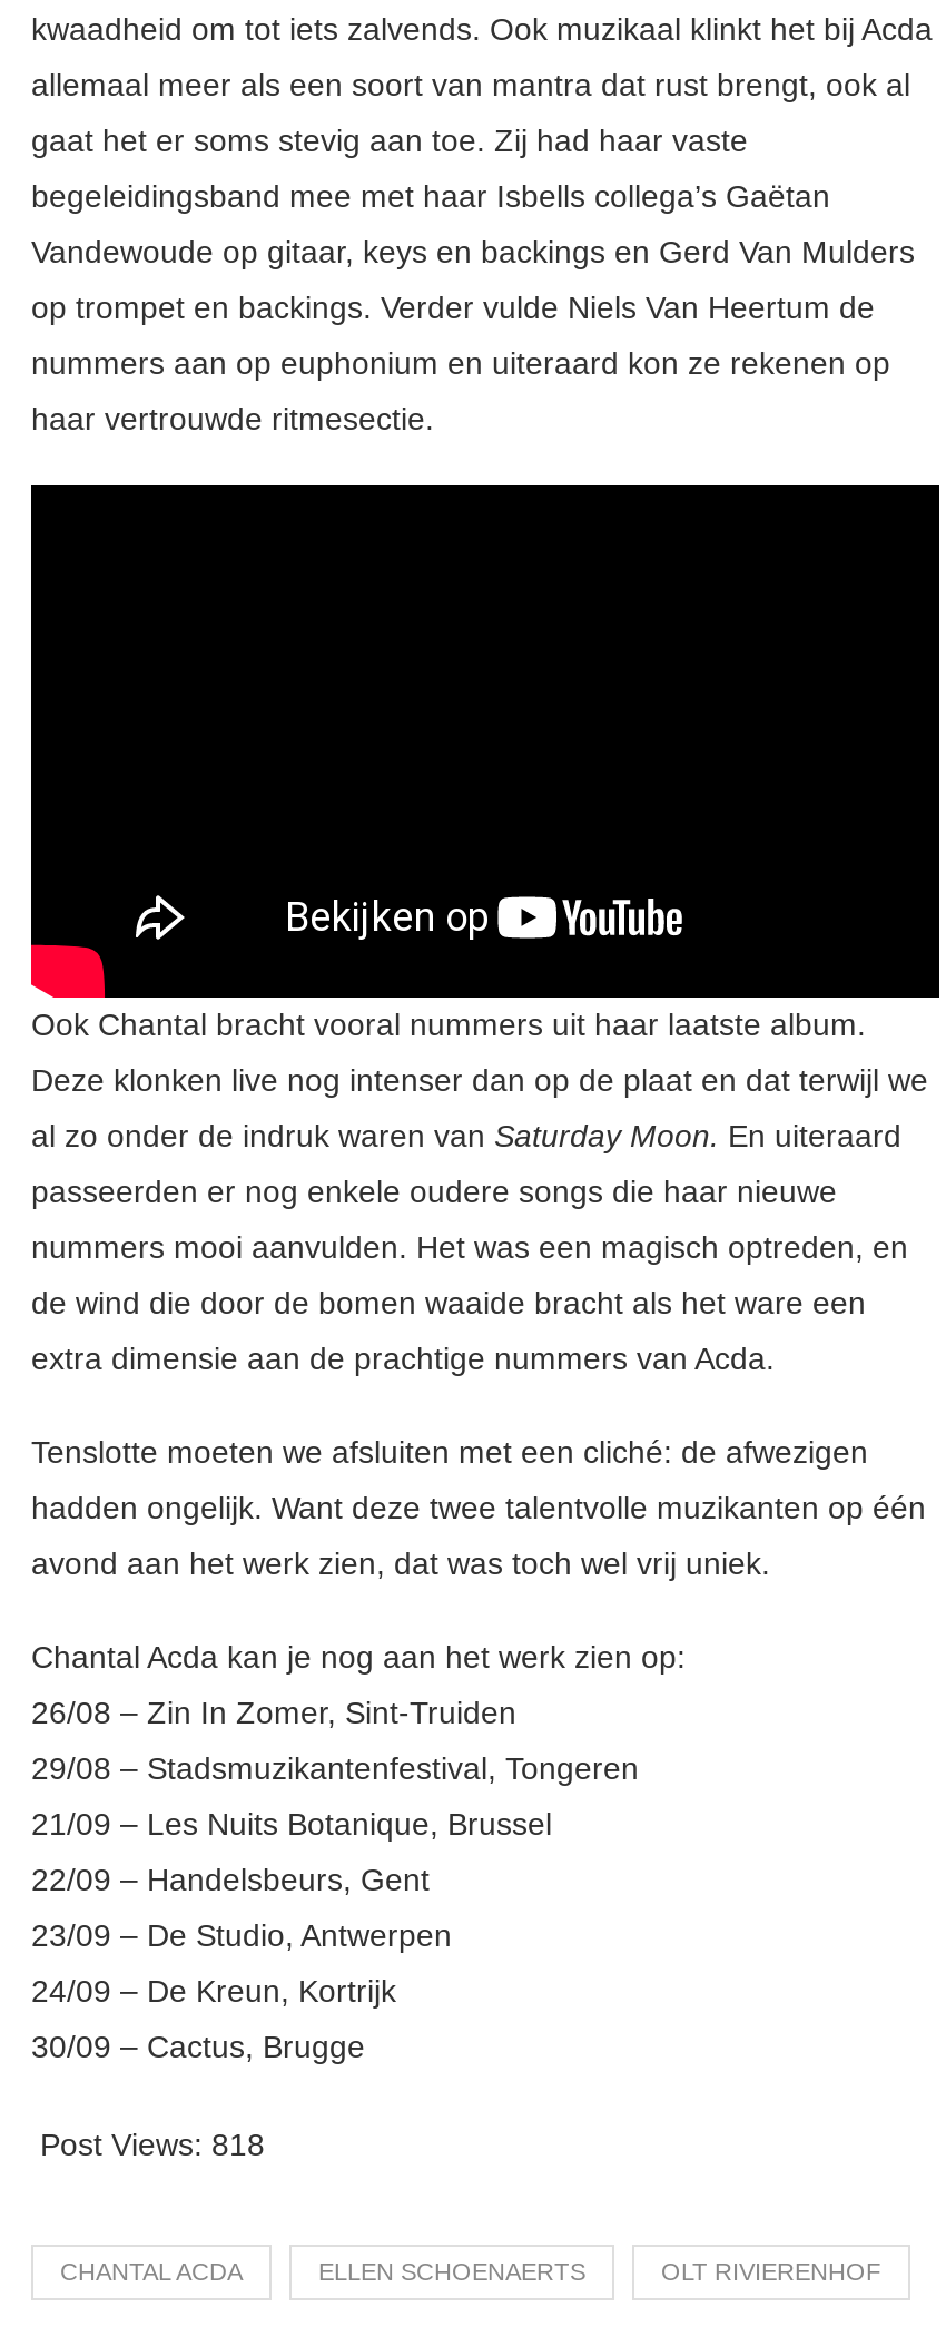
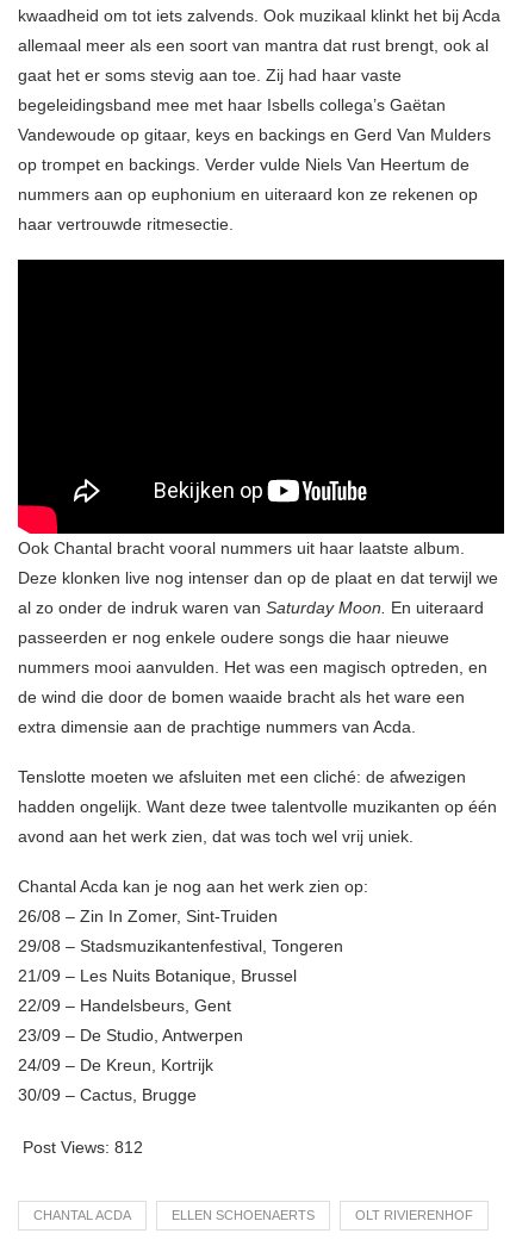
[40,2126,265,2162] Post Views: 818 -> [23,1137,143,1156] Post Views: 812

